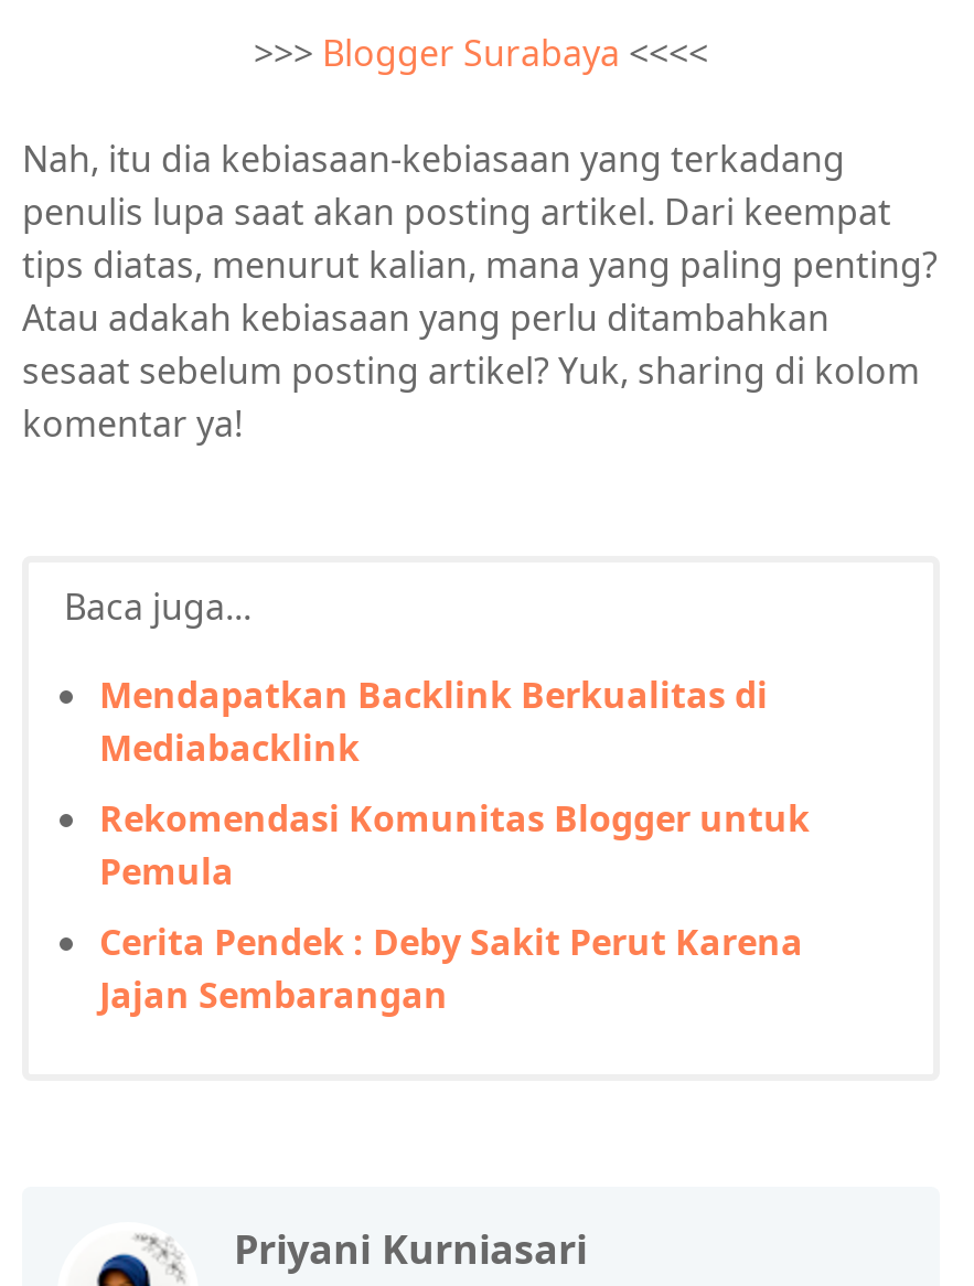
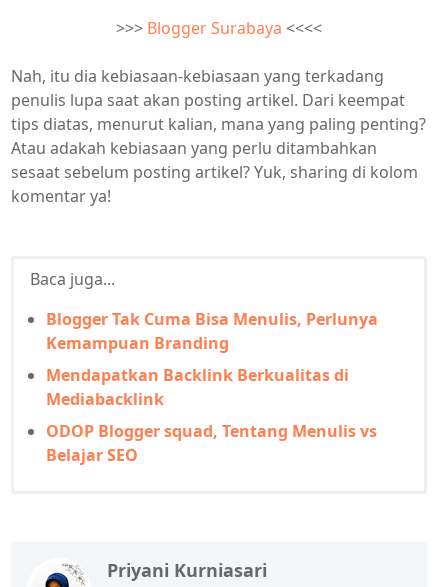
none -> [46,308,378,354] Blogger Tak Cuma Bisa Menulis, Perlunya | Kemampuan Branding
moved [99,671,768,773] -> [46,364,349,410]: Mendapatkan Backlink Berkualitas di | Mediabacklink
[99,795,810,1020] Rekomendasi Komunitas Blogger untuk | Pemula | Cerita Pendek : Deby Sakit Perut Karena | Jajan Sembarangan -> [46,420,377,466] ODOP Blogger squad, Tentang Menulis vs | Belajar SEO

